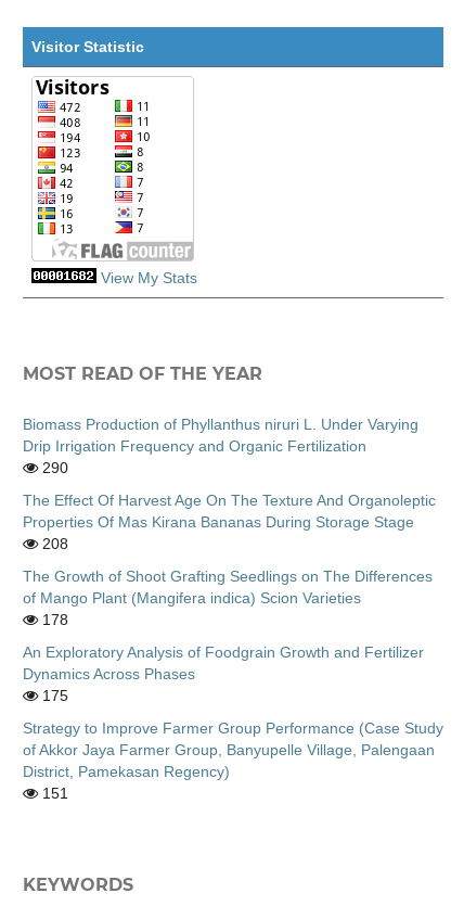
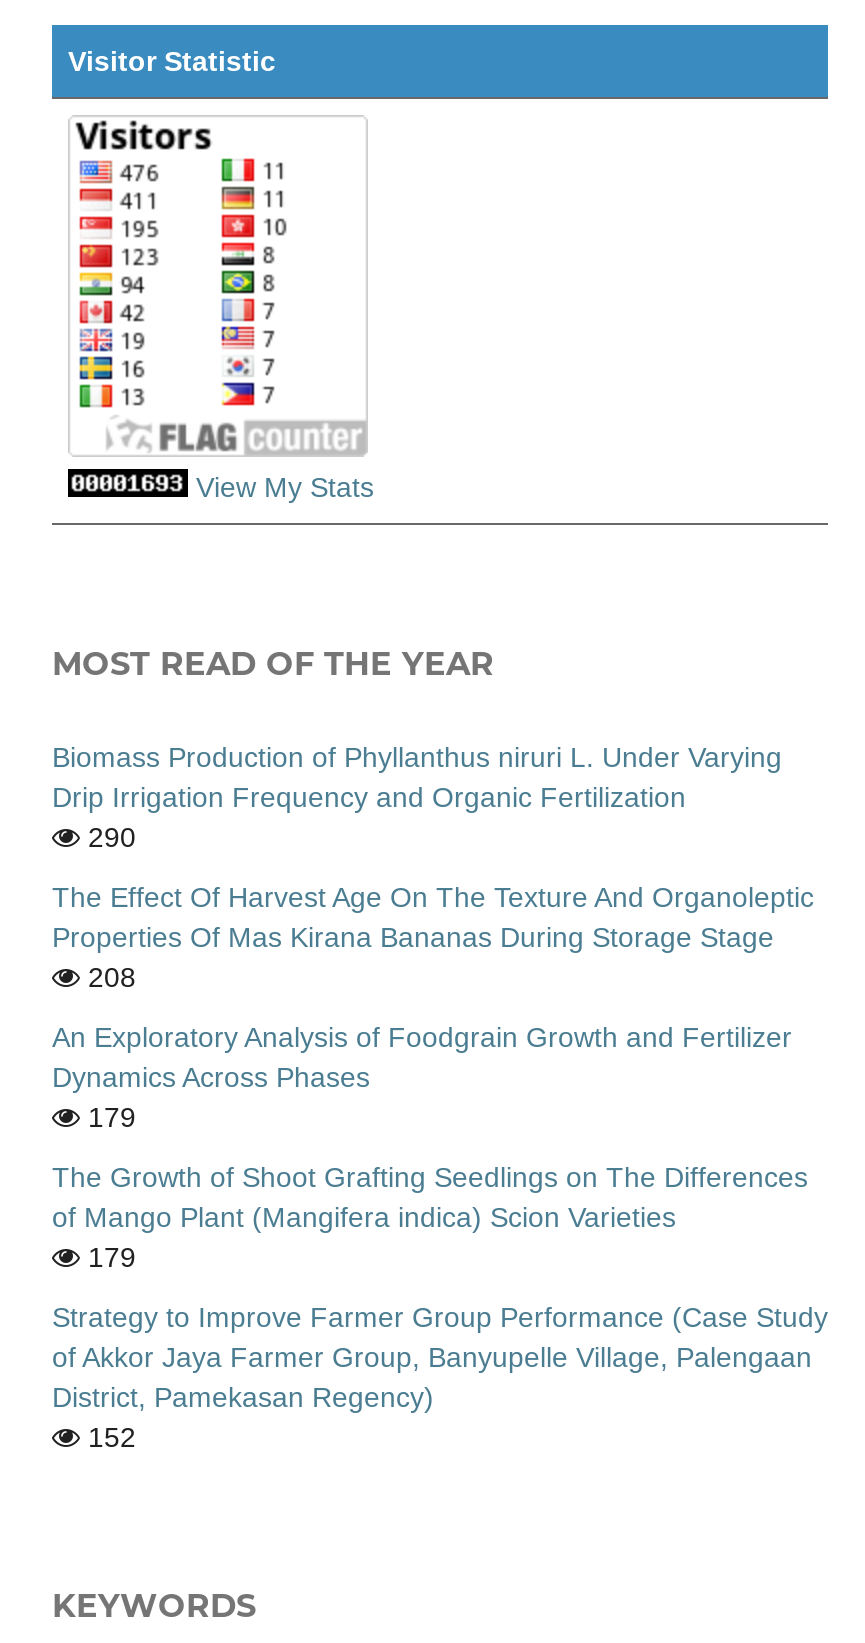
none -> [80,1102,136,1134] 179
moved [23,568,433,607] -> [52,1161,808,1233]: The Growth of Shoot Grafting Seedlings on The Differences | of Mango Plant (Mangifera indica) Scion Varieties
[38,611,68,704] 178 | 175 -> [80,1241,136,1273] 179
moved [23,644,424,683] -> [52,1022,792,1094]: An Exploratory Analysis of Foodgrain Growth and Fertilizer | Dynamics Across Phases
[38,785,68,802] 151 -> [80,1421,136,1453] 152

